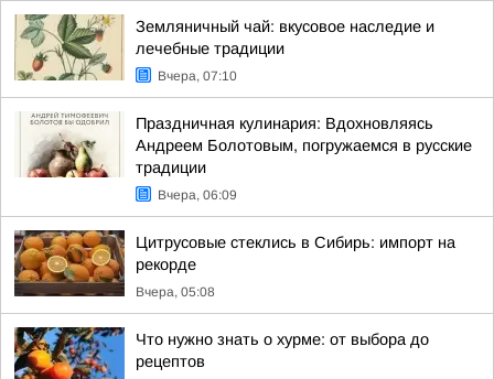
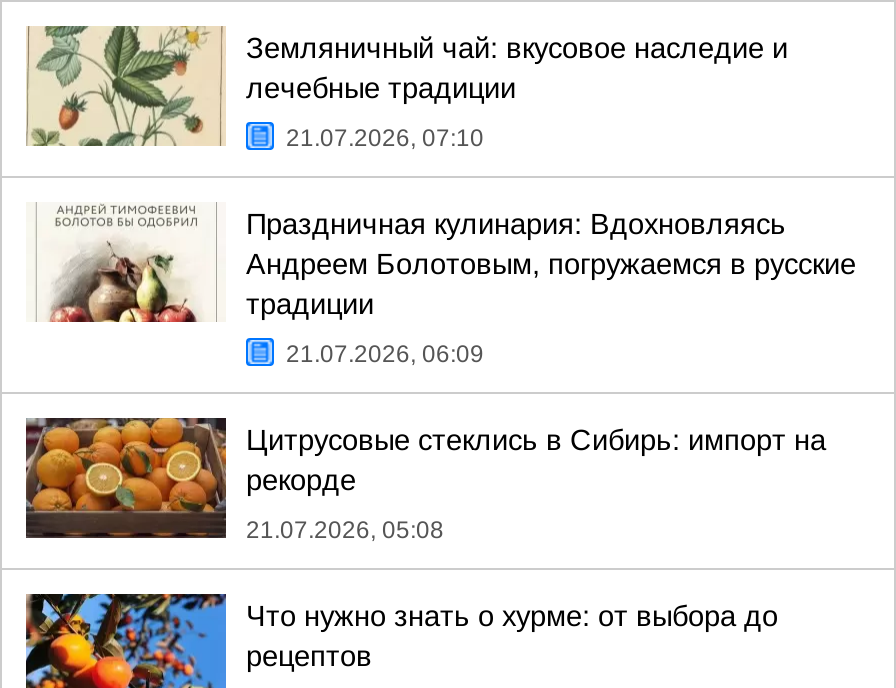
[158,68,237,84] Вчера, 07:10 -> [286,124,484,152] 21.07.2026, 07:10
[158,187,237,203] Вчера, 06:09 -> [286,340,484,368] 21.07.2026, 06:09
[136,284,215,300] Вчера, 05:08 -> [246,516,444,544] 21.07.2026, 05:08

